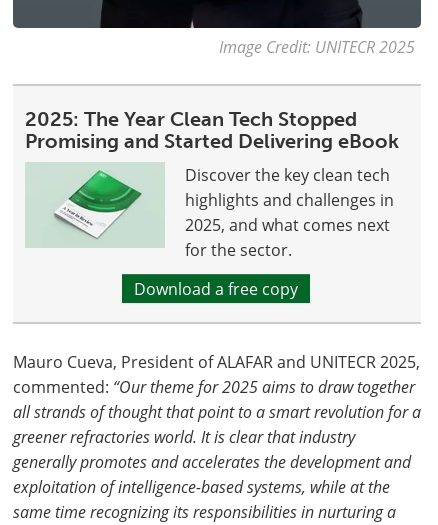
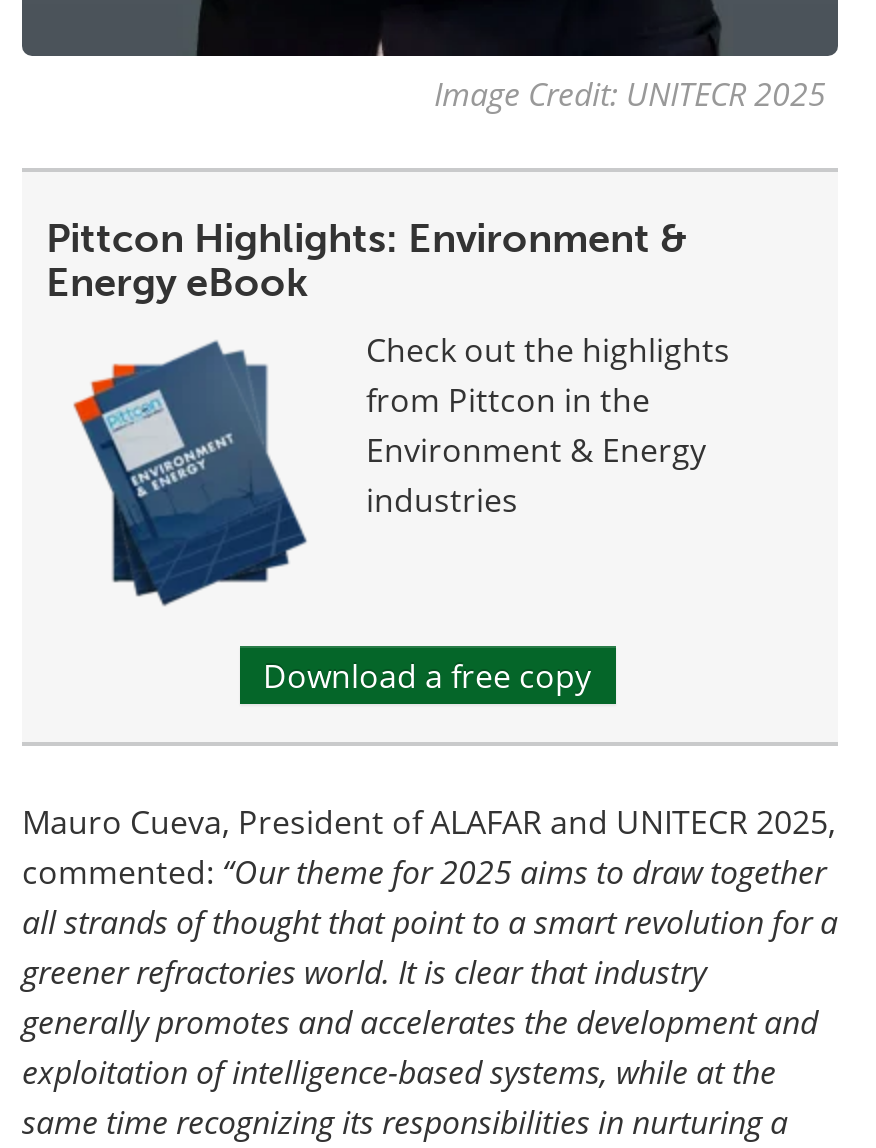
[25,107,399,153] 2025: The Year Clean Tech Stopped | Promising and Started Delivering eBook -> [46,214,688,306] Pittcon Highlights: Environment & | Energy eBook
[25,162,394,260] [image] | Discover the key clean tech | highlights and challenges in | 2025, and what comes next | for the sector. -> [48,328,730,606] [image] | Check out the highlights | from Pittcon in the | Environment & Energy | industries

